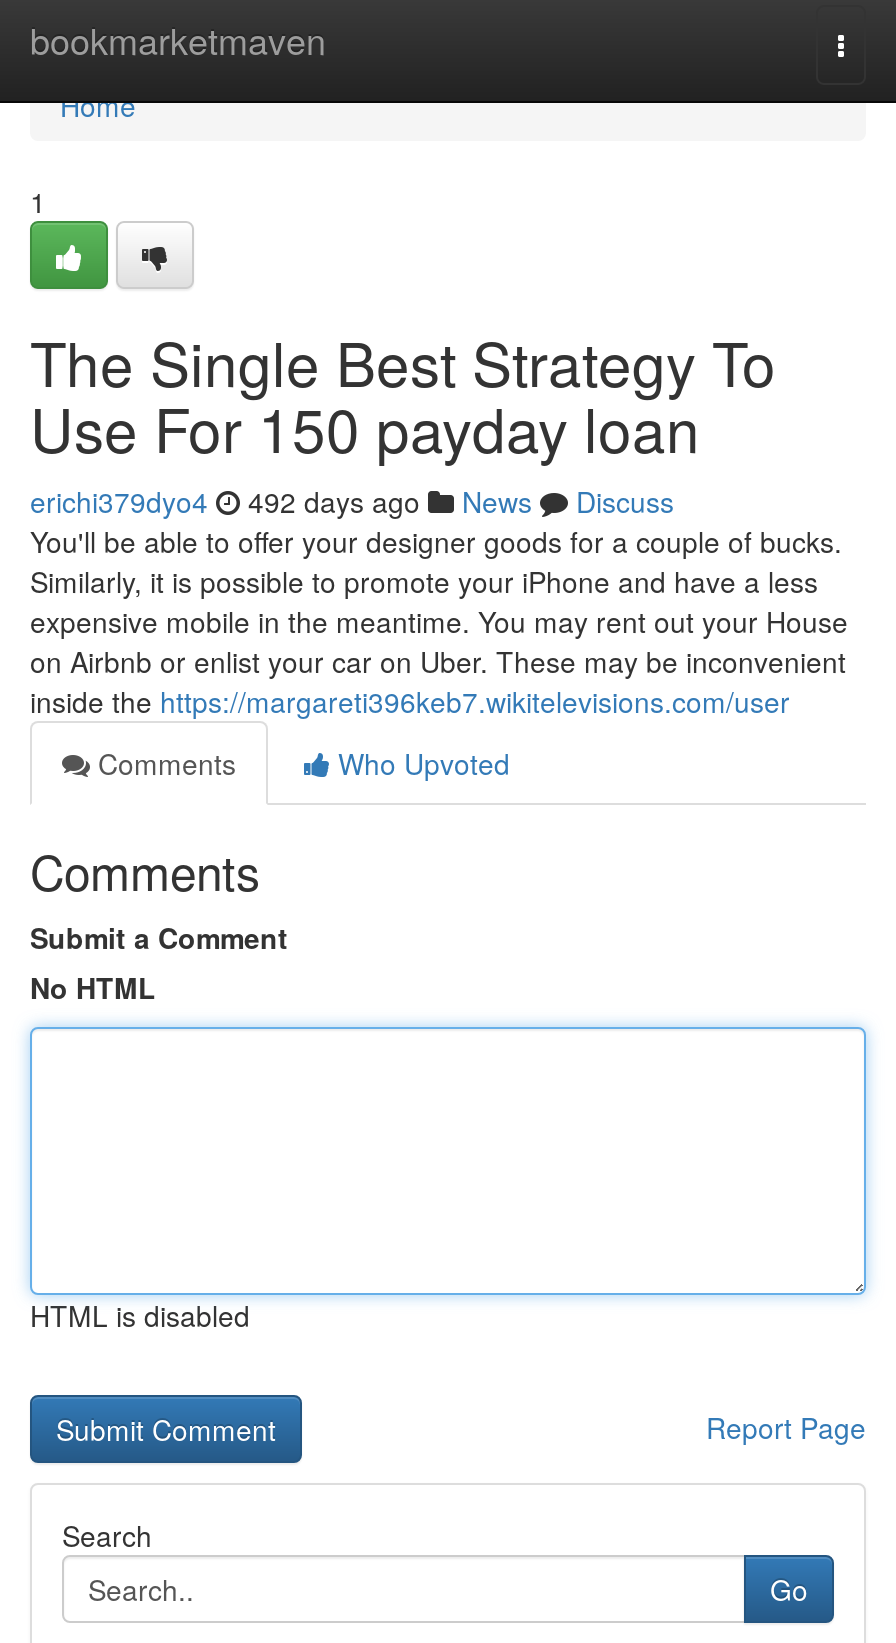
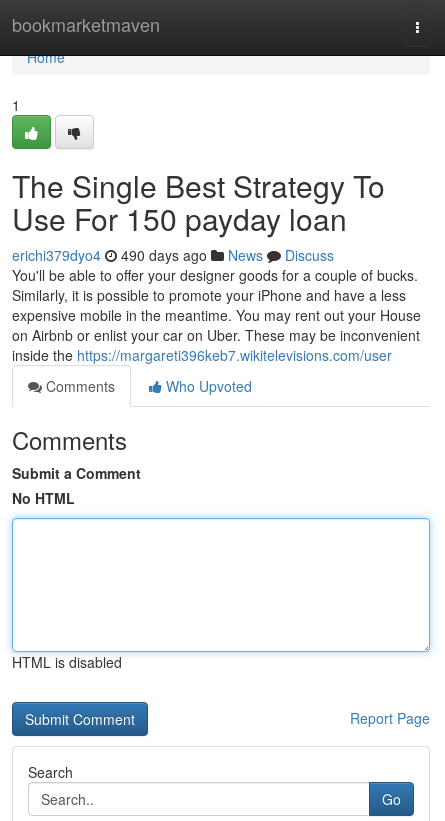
[30,481,674,521] erichi379dyo4 492 days ago News Discuss -> [12,245,334,265] erichi379dyo4 490 days ago News Discuss

